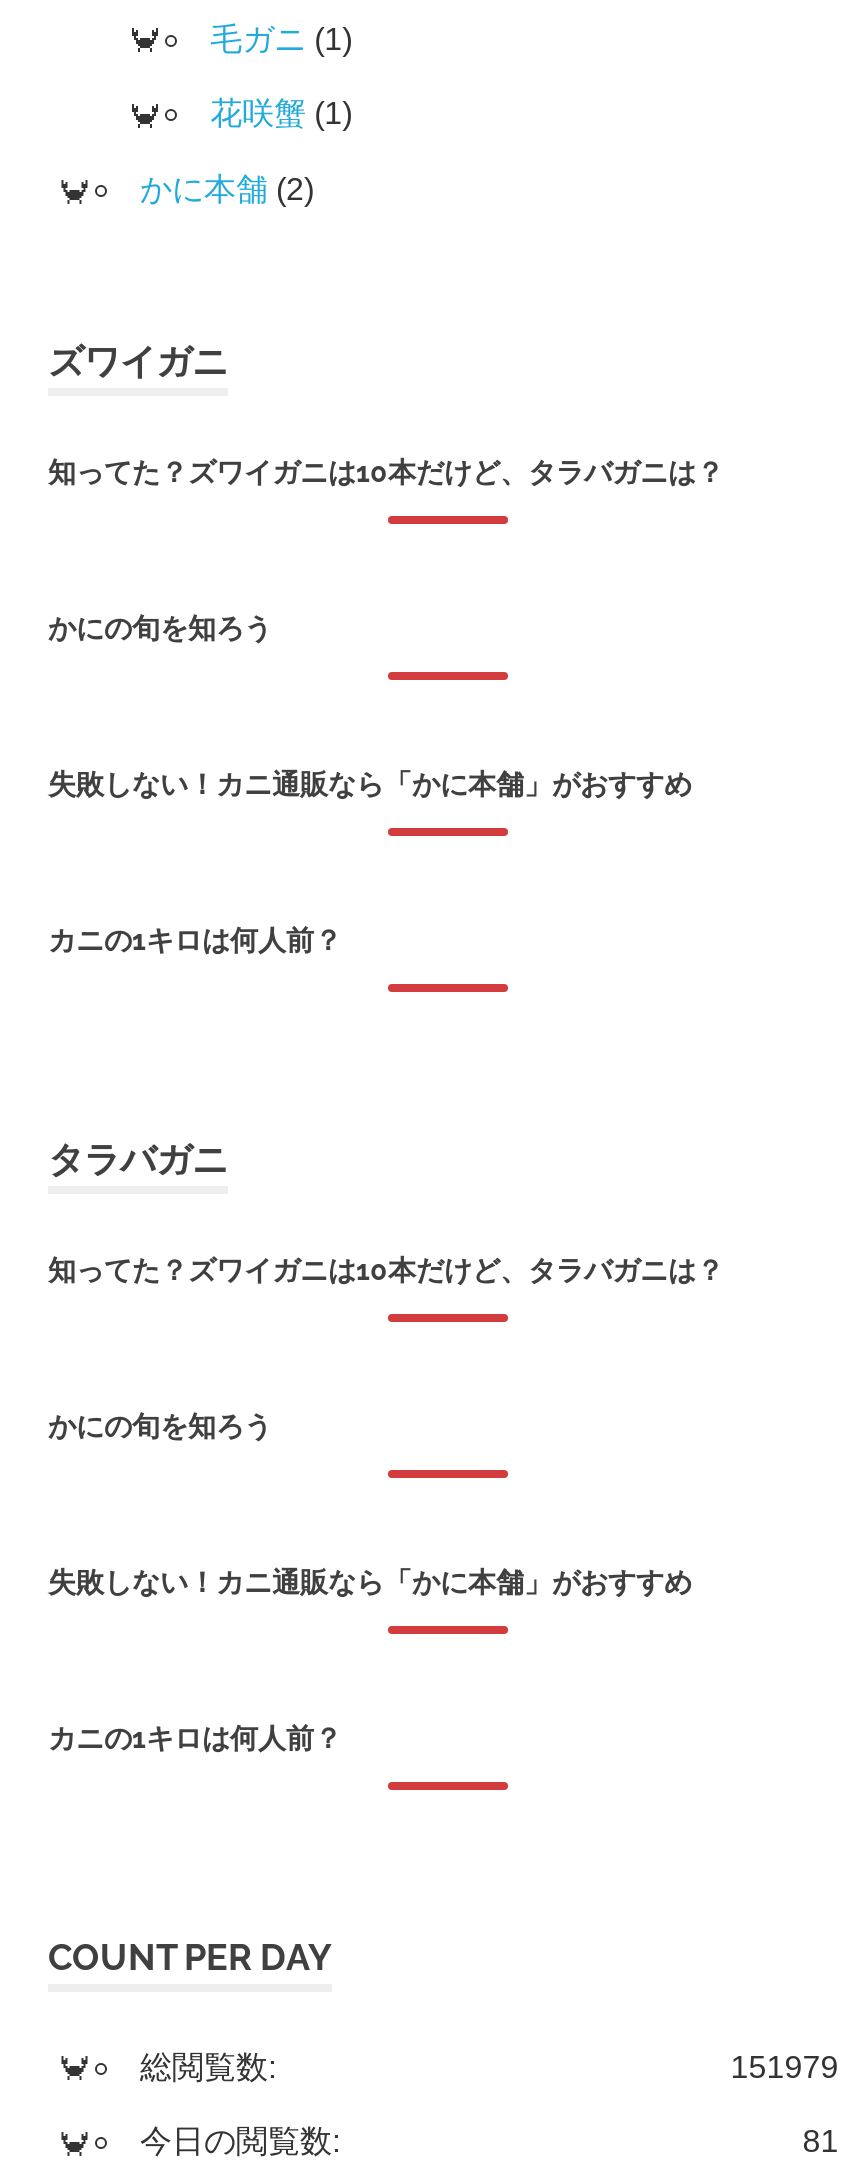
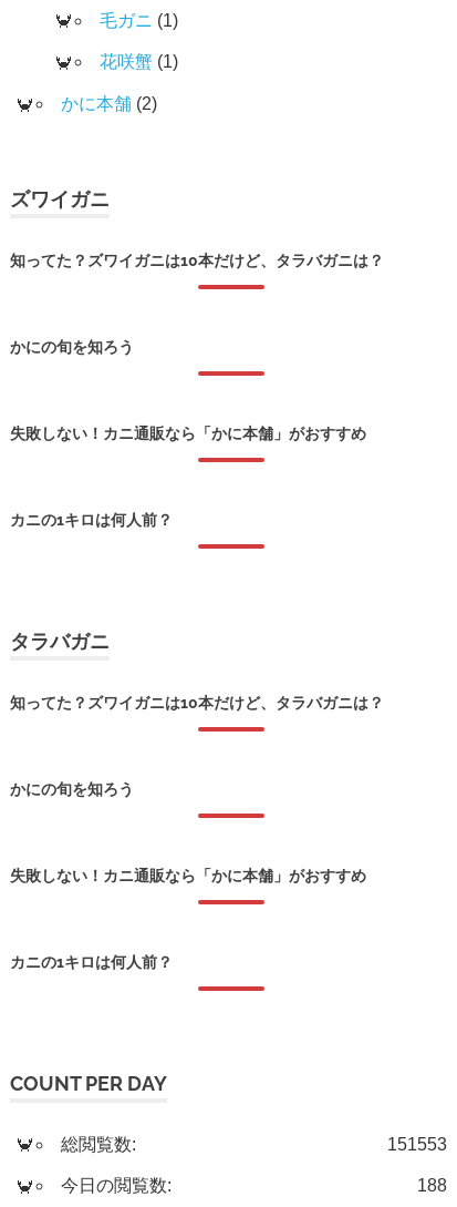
[730,2049,838,2083] 151979 -> [388,1135,447,1153] 151553
[802,2125,838,2159] 81 -> [417,1176,447,1195] 188

